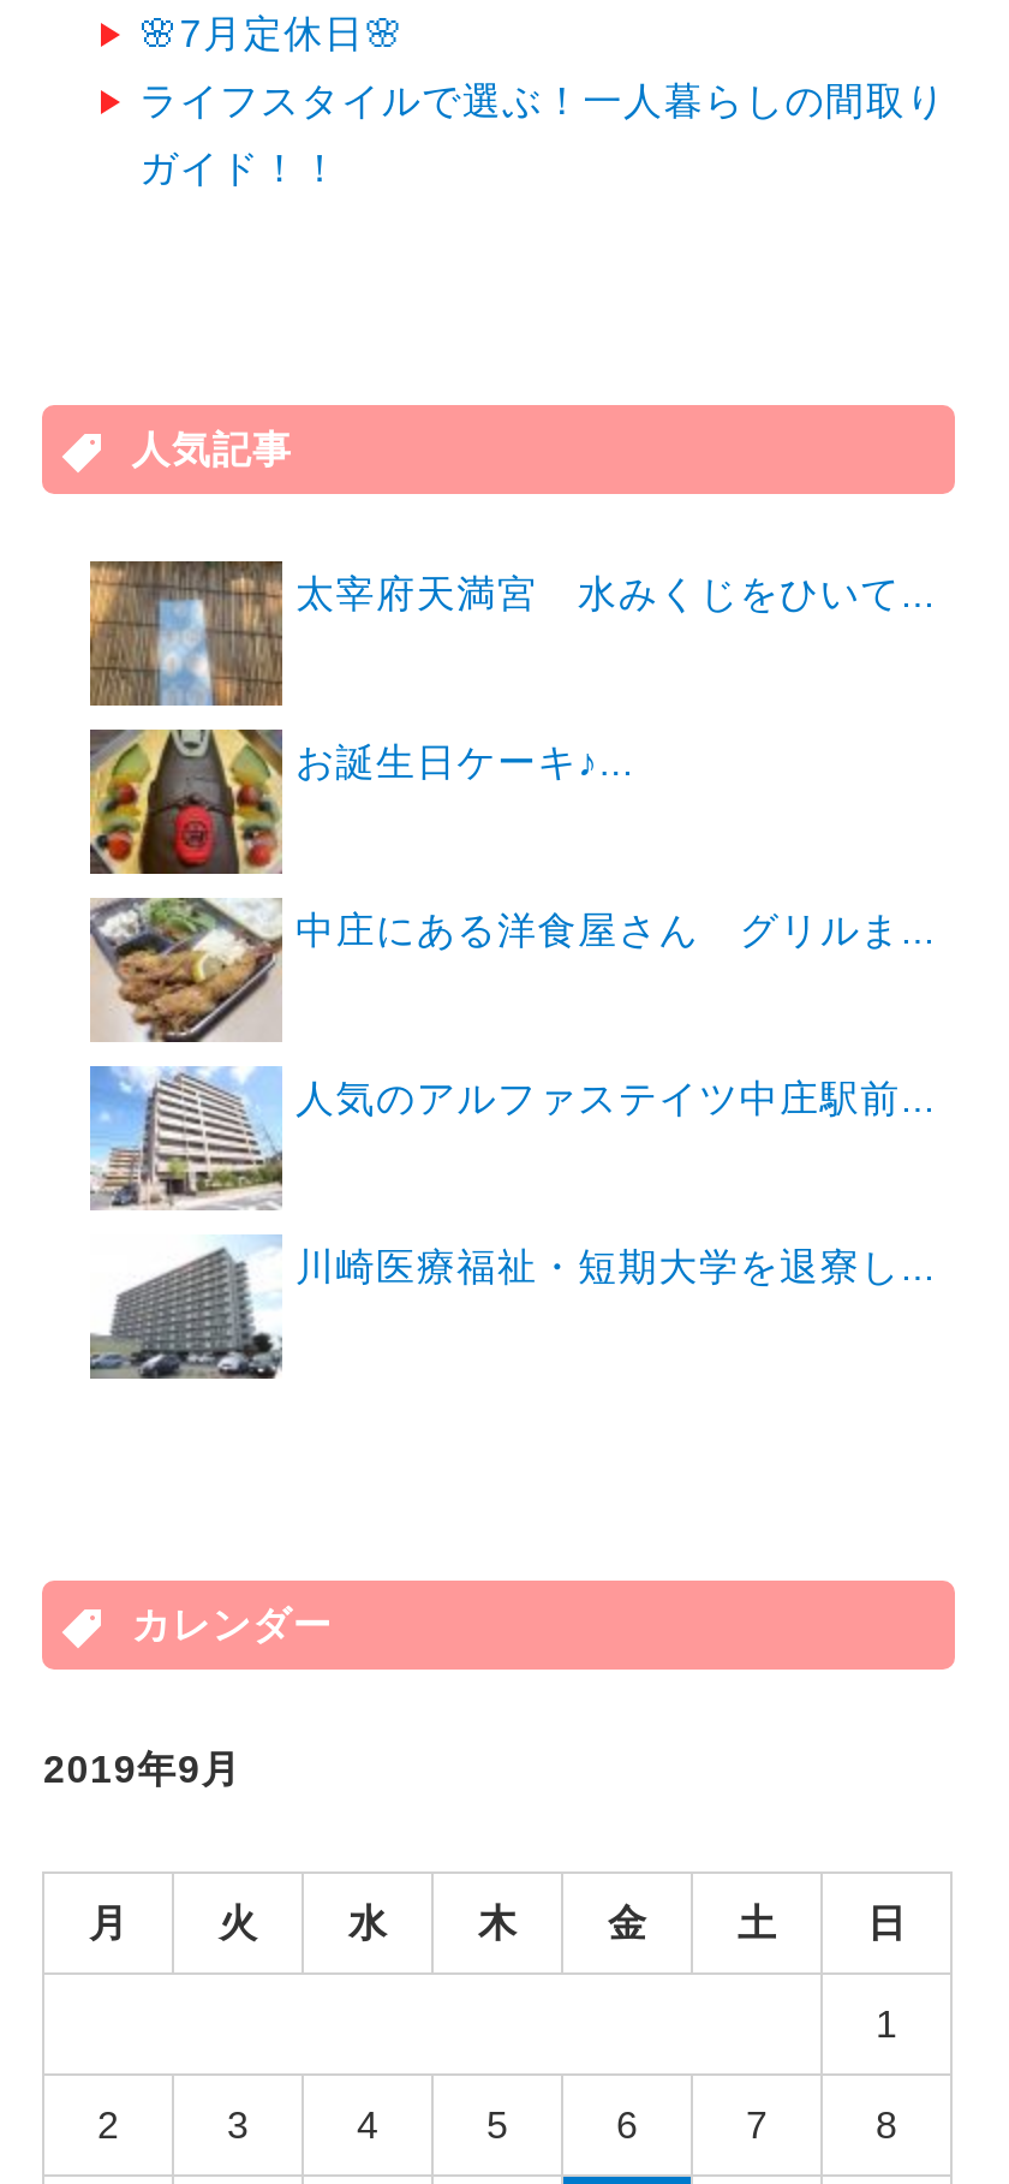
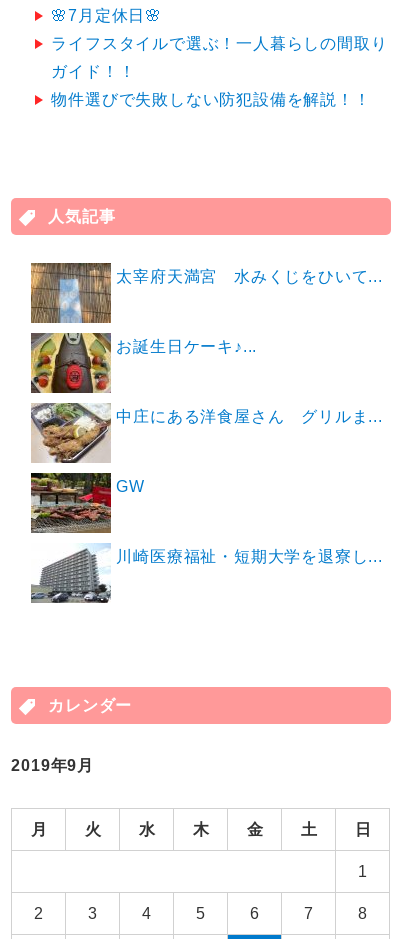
none -> [51,91,371,108] 物件選びで失敗しない防犯設備を解説！！
[88,1064,935,1210] [image] | 人気のアルファステイツ中庄駅前... -> [30,472,145,534] [image] | GW

